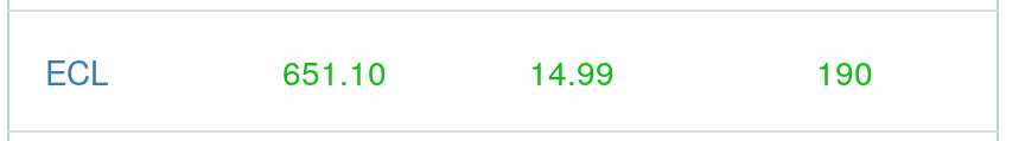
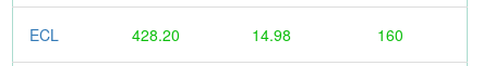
[282,47,873,95] 651.10 | 14.99 | 190 -> [132,23,403,45] 428.20 | 14.98 | 160

